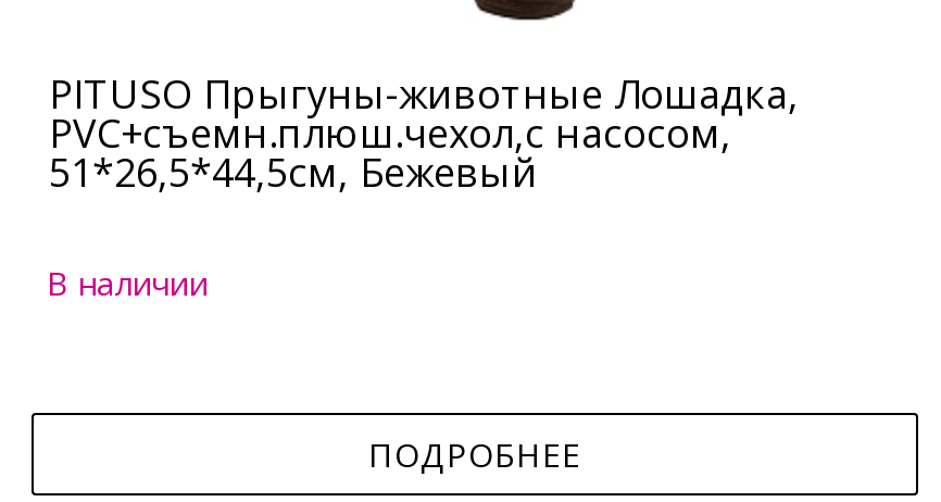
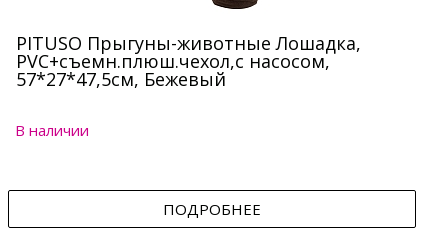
[49,146,538,198] 51*26,5*44,5см, Бежевый -> [16,67,226,91] 57*27*47,5см, Бежевый

